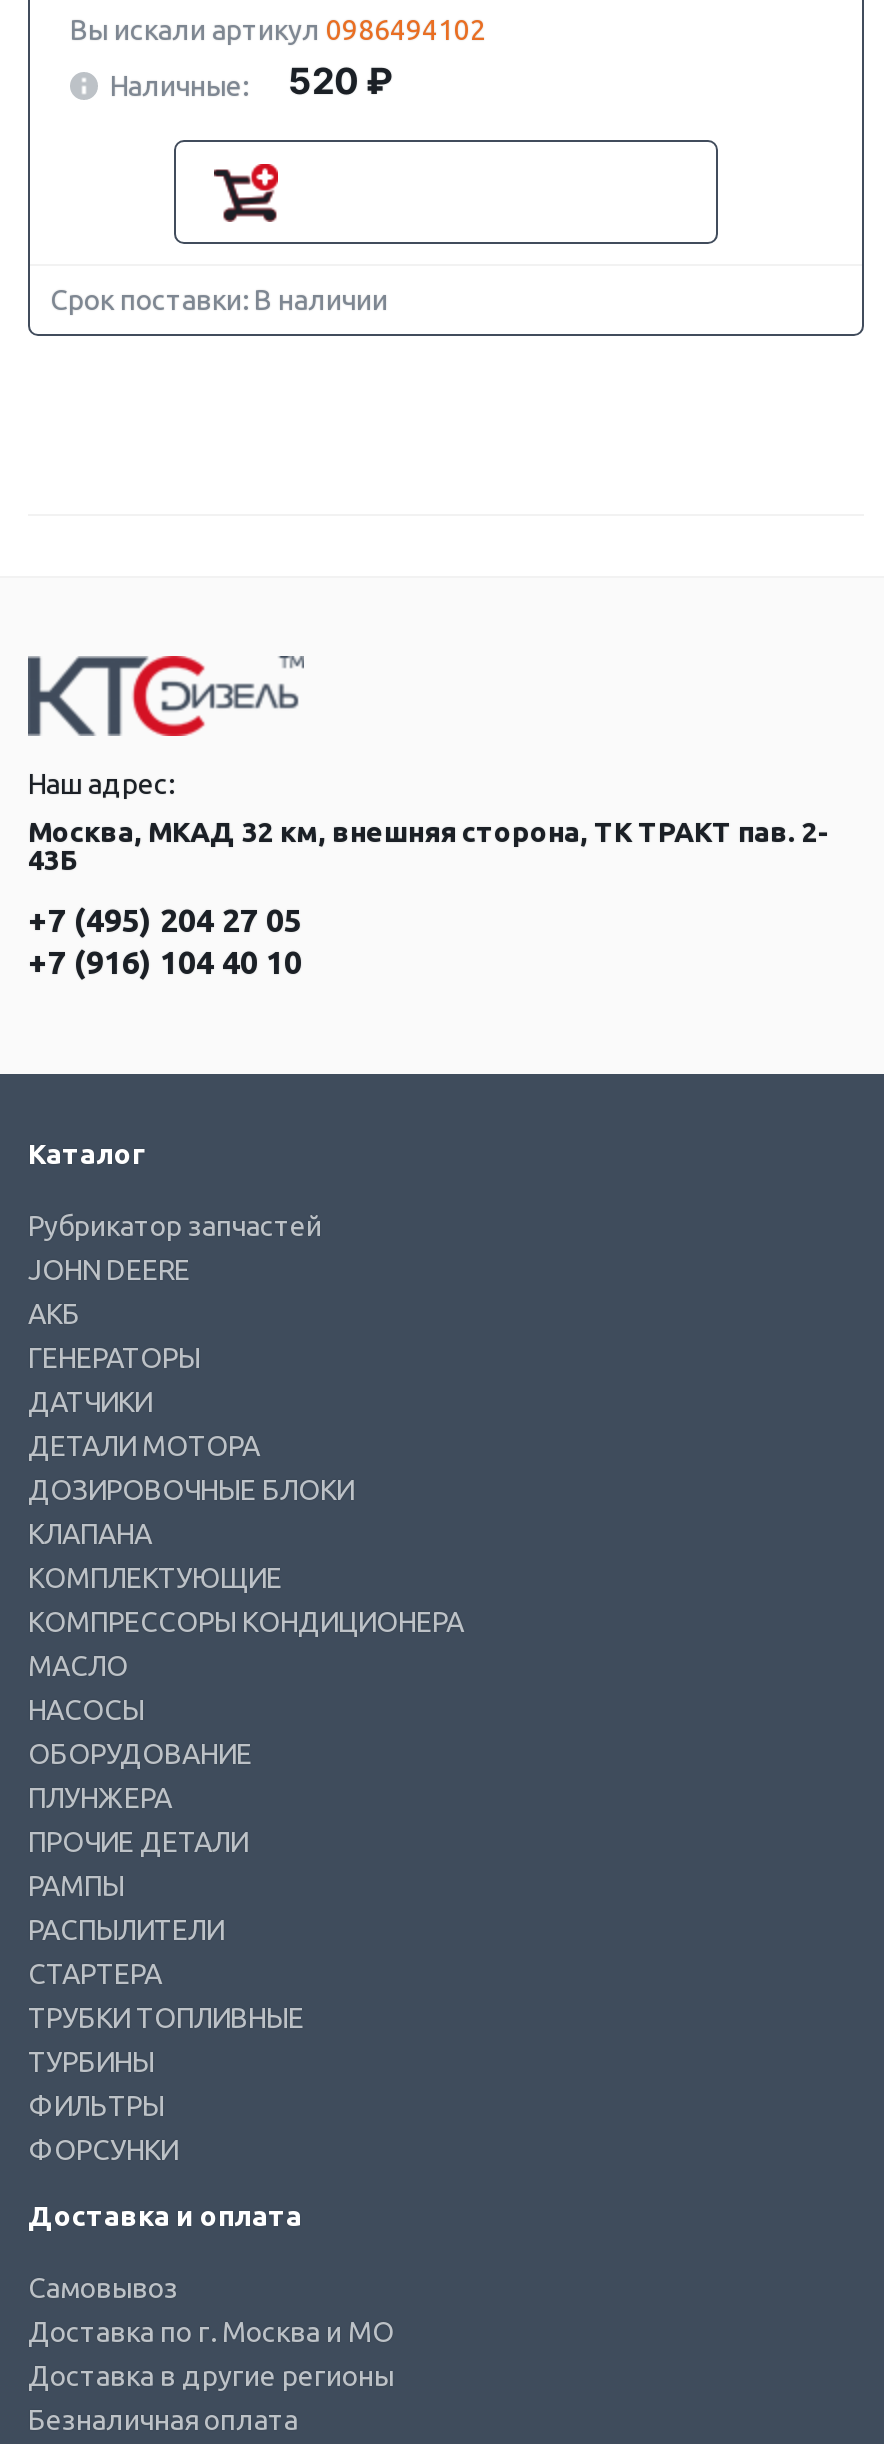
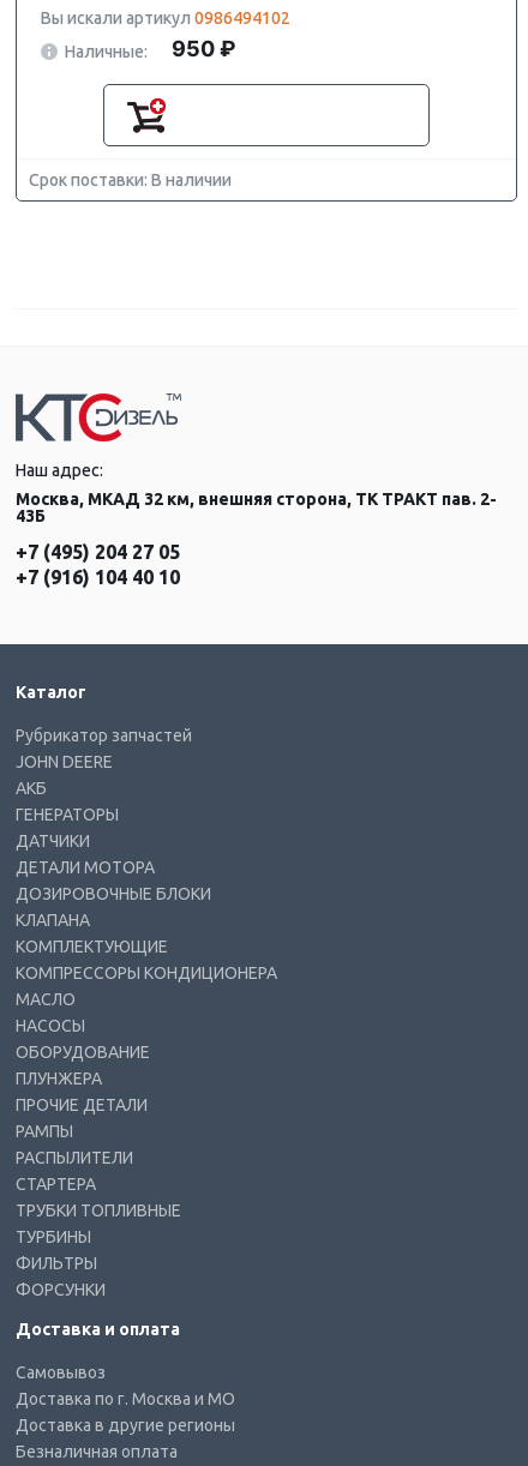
[110,60,392,102] Наличные: 520 ₽ -> [65,36,235,61] Наличные: 950 ₽

